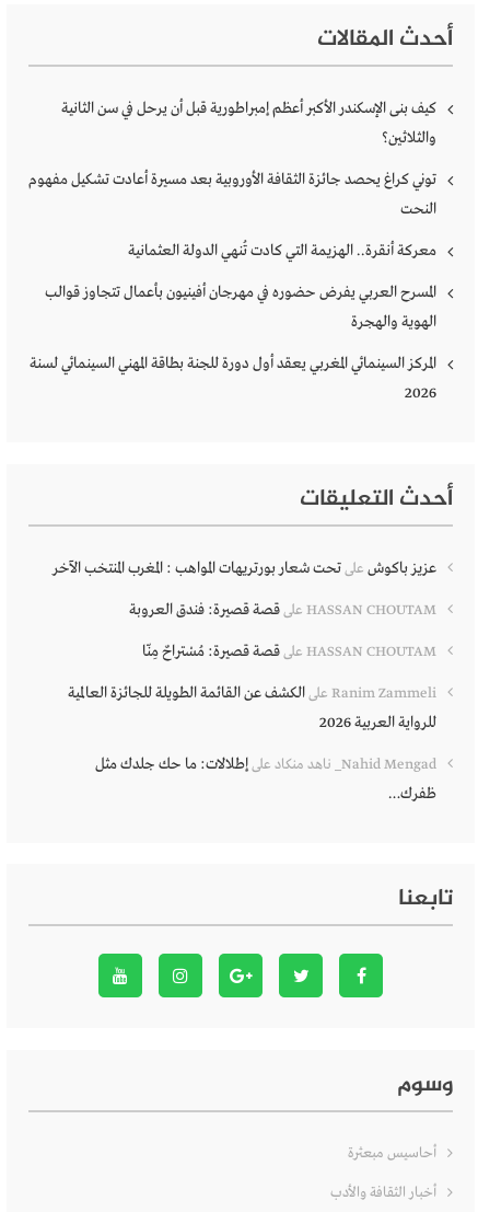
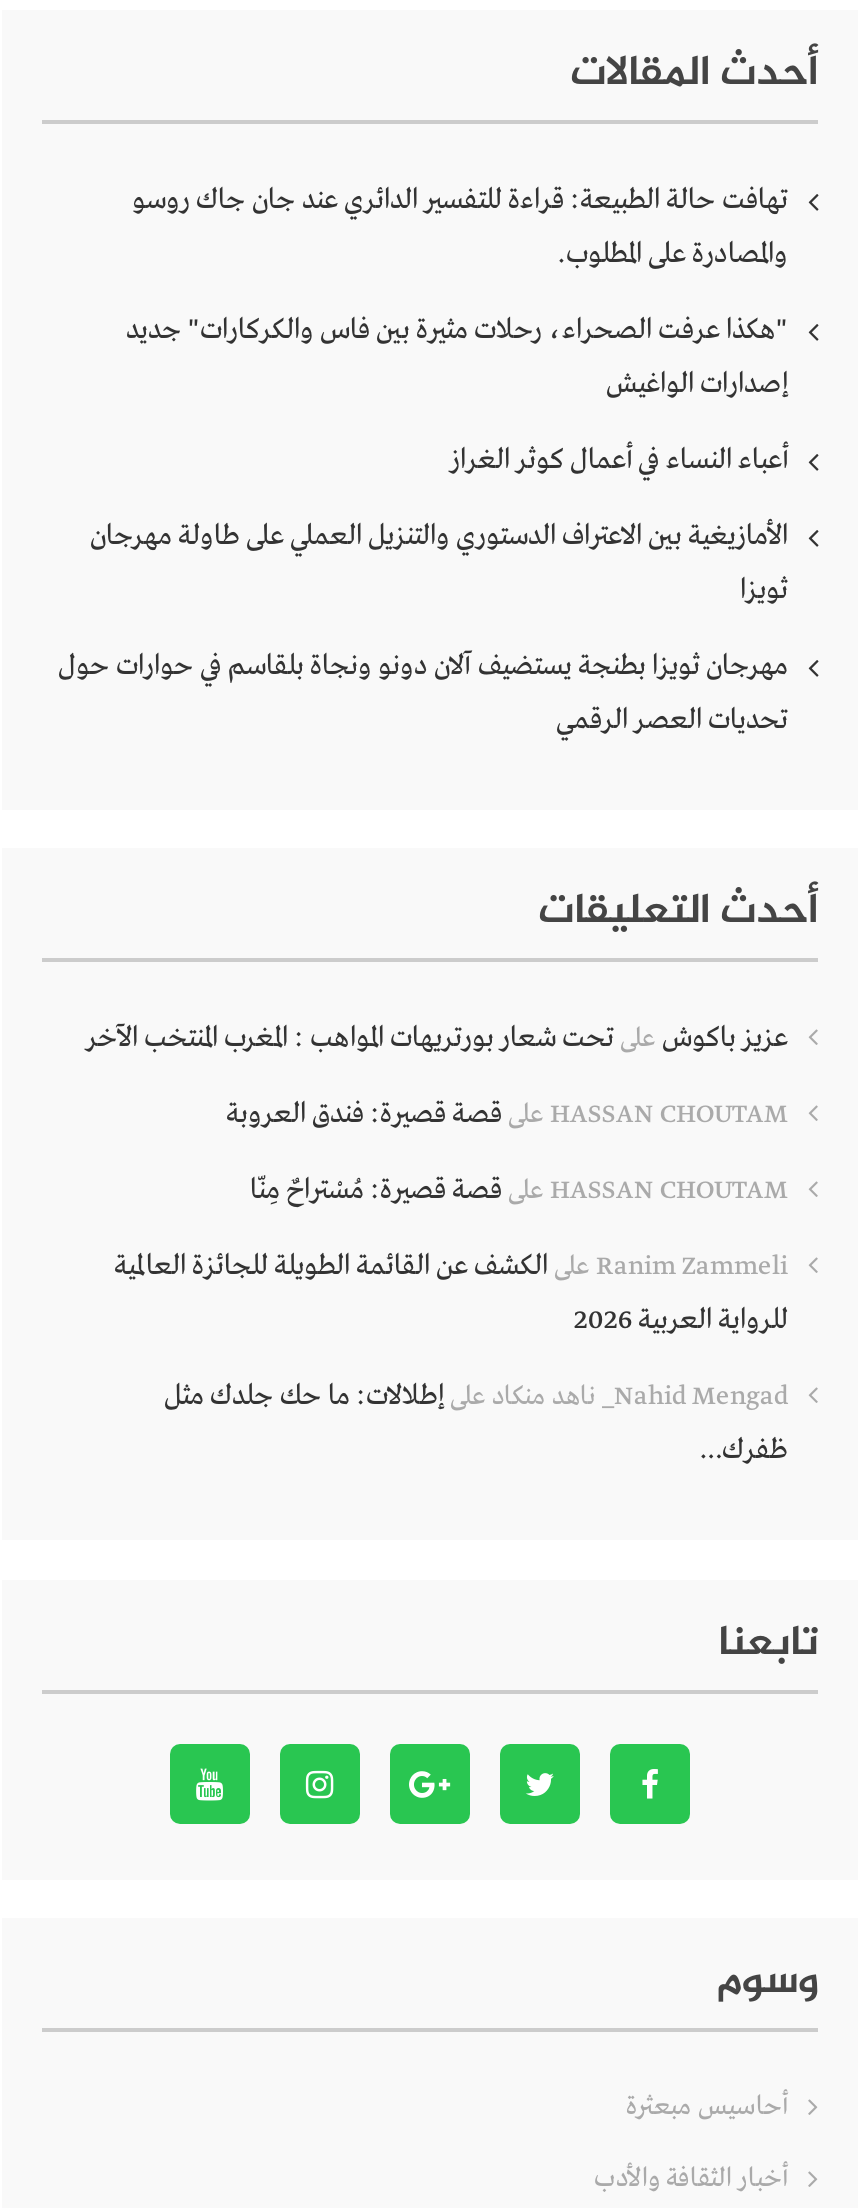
[61,99,436,118] كيف بنى الإسكندر الأكبر أعظم إمبراطورية قبل أن يرحل في سن الثانية -> [132,182,788,218] تهافت حالة الطبيعة: قراءة للتفسير الدائري عند جان جاك روسو
[382,128,436,148] والثلاثين؟ -> [558,236,788,272] والمصادرة على المطلوب.
[28,170,436,190] توني كراغ يحصد جائزة الثقافة الأوروبية بعد مسيرة أعادت تشكيل مفهوم -> [126,312,788,348] "هكذا عرفت الصحراء، رحلات مثيرة بين فاس والكركارات" جديد
[400,199,436,219] النحت -> [606,366,788,402] إصدارات الواغيش
[128,241,436,261] معركة أنقرة.. الهزيمة التي كادت تُنهي الدولة العثمانية -> [450,442,788,478] أعباء النساء في أعمال كوثر الغراز
[45,283,436,302] المسرح العربي يفرض حضوره في مهرجان أفينيون بأعمال تتجاوز قوالب -> [90,518,788,554] الأمازيغية بين الاعتراف الدستوري والتنزيل العملي على طاولة مهرجان
[351,312,436,332] الهوية والهجرة -> [740,572,788,608] ثويزا
[30,354,436,373] المركز السينمائي المغربي يعقد أول دورة للجنة بطاقة المهني السينمائي لسنة -> [58,648,788,684] مهرجان ثويزا بطنجة يستضيف آلان دونو ونجاة بلقاسم في حوارات حول
[405,383,436,403] 2026 -> [556,702,788,738] تحديات العصر الرقمي

